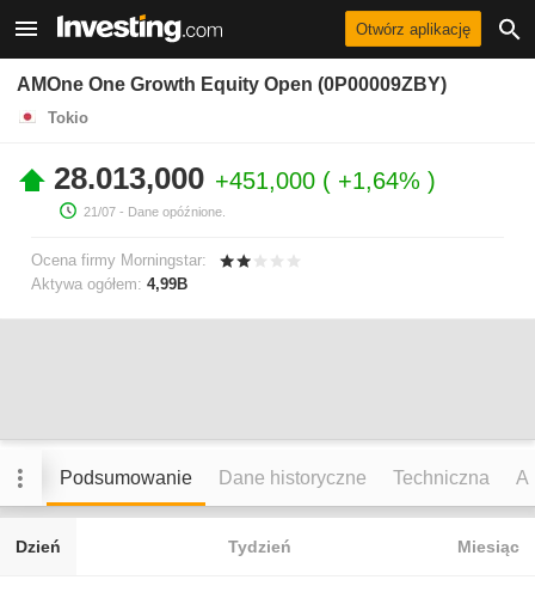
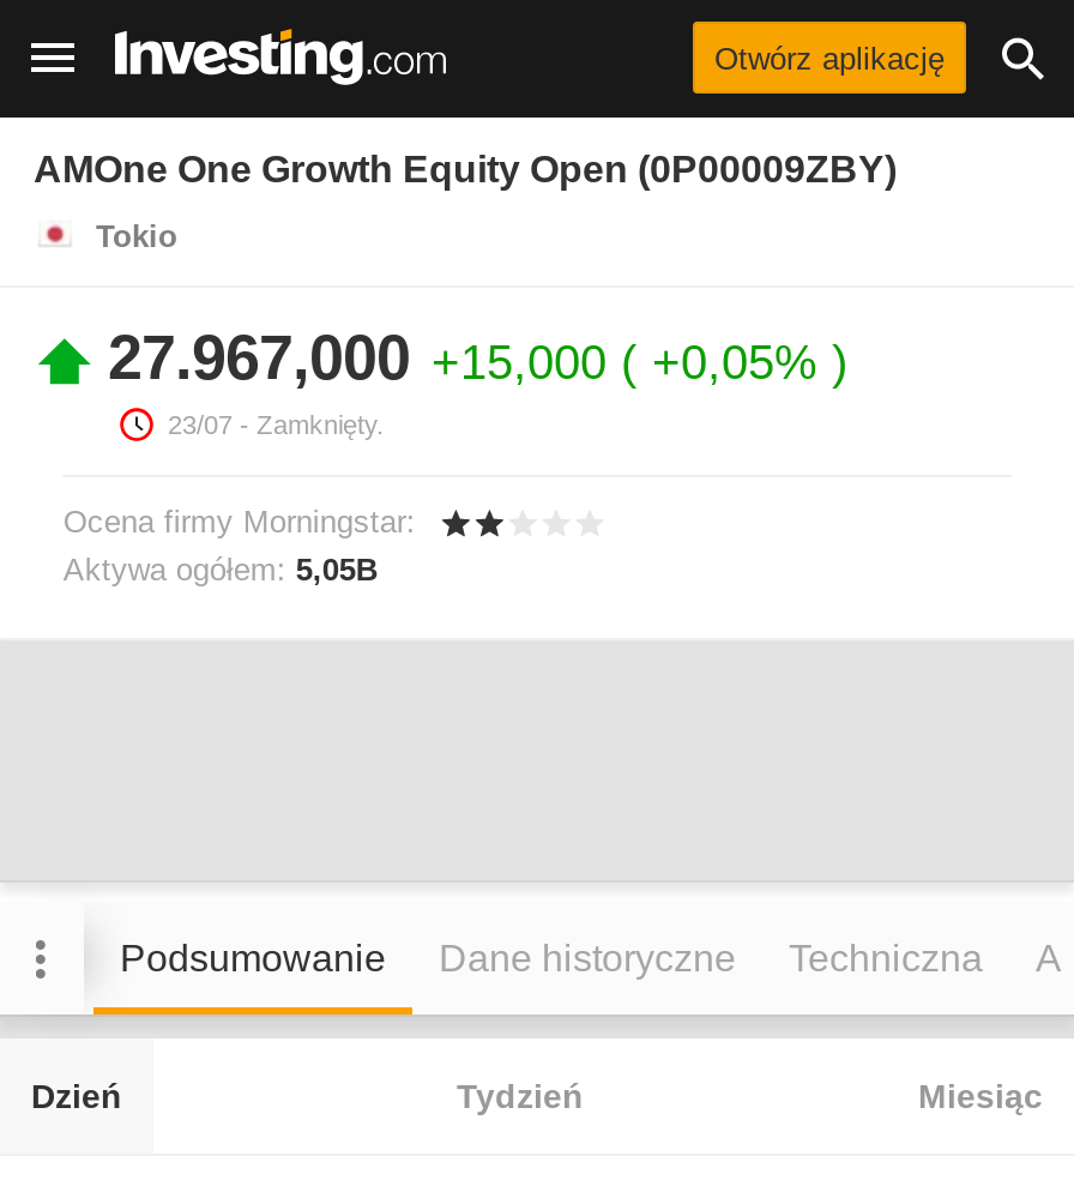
[54,160,428,219] 28.013,000 +451,000 +1,64% | 21/07 - Dane opóźnione. -> [108,321,832,439] 27.967,000 +15,000 +0,05% | 23/07 - Zamknięty.
[32,275,188,293] Aktywa ogółem: 4,99B -> [63,552,377,588] Aktywa ogółem: 5,05B

